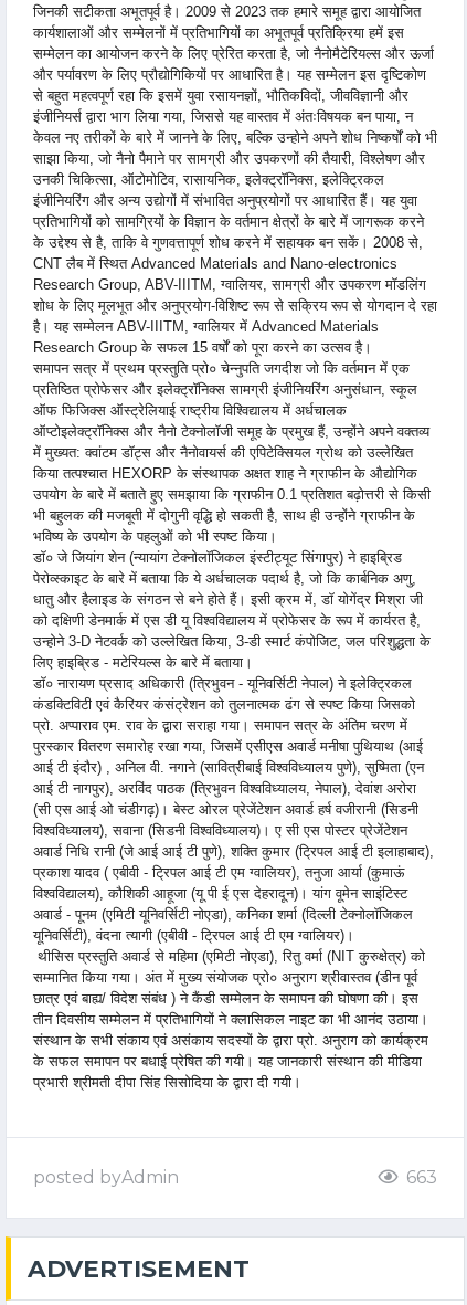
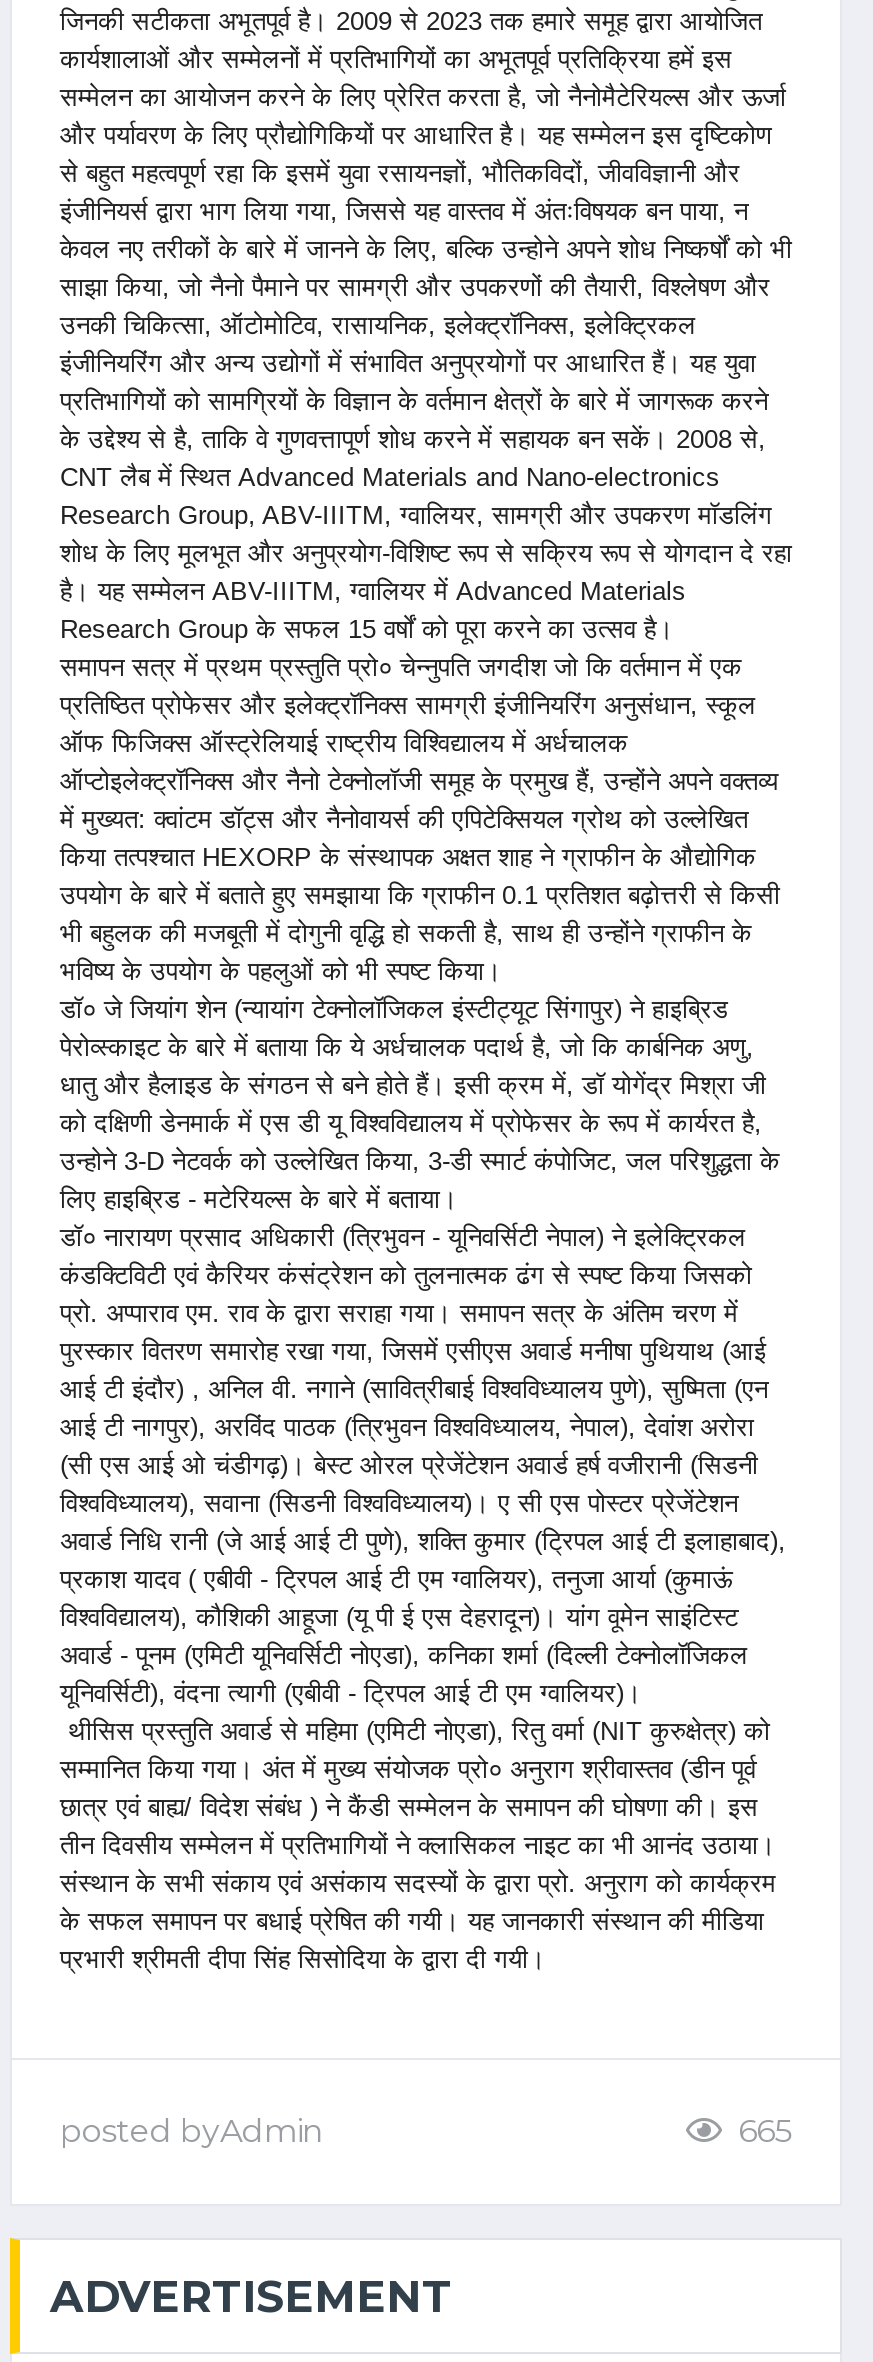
[406,1167,437,1188] 663 -> [738,2112,792,2150] 665

